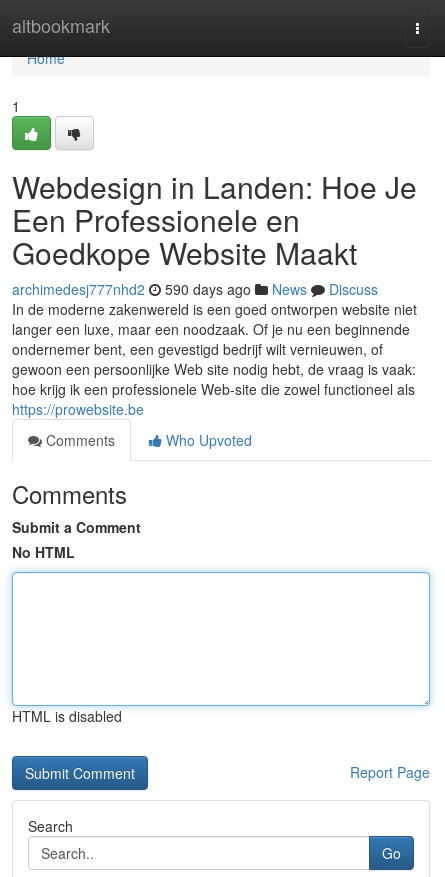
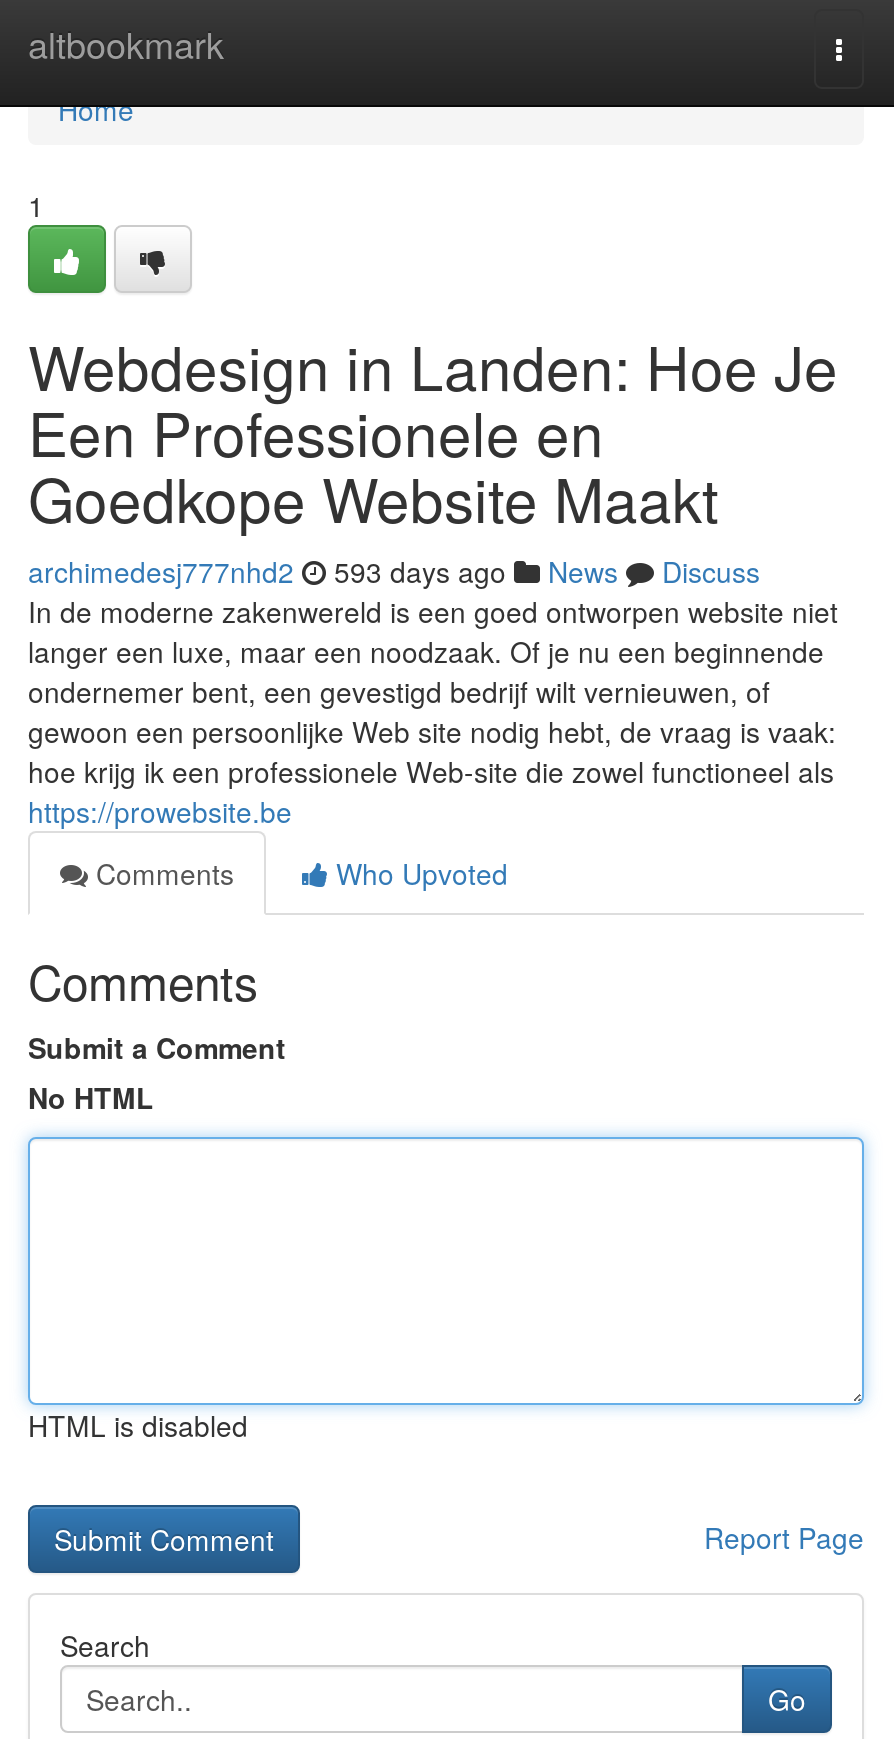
[12,279,378,299] archimedesj777nhd2 590 days ago News Discuss -> [28,551,760,591] archimedesj777nhd2 593 days ago News Discuss

